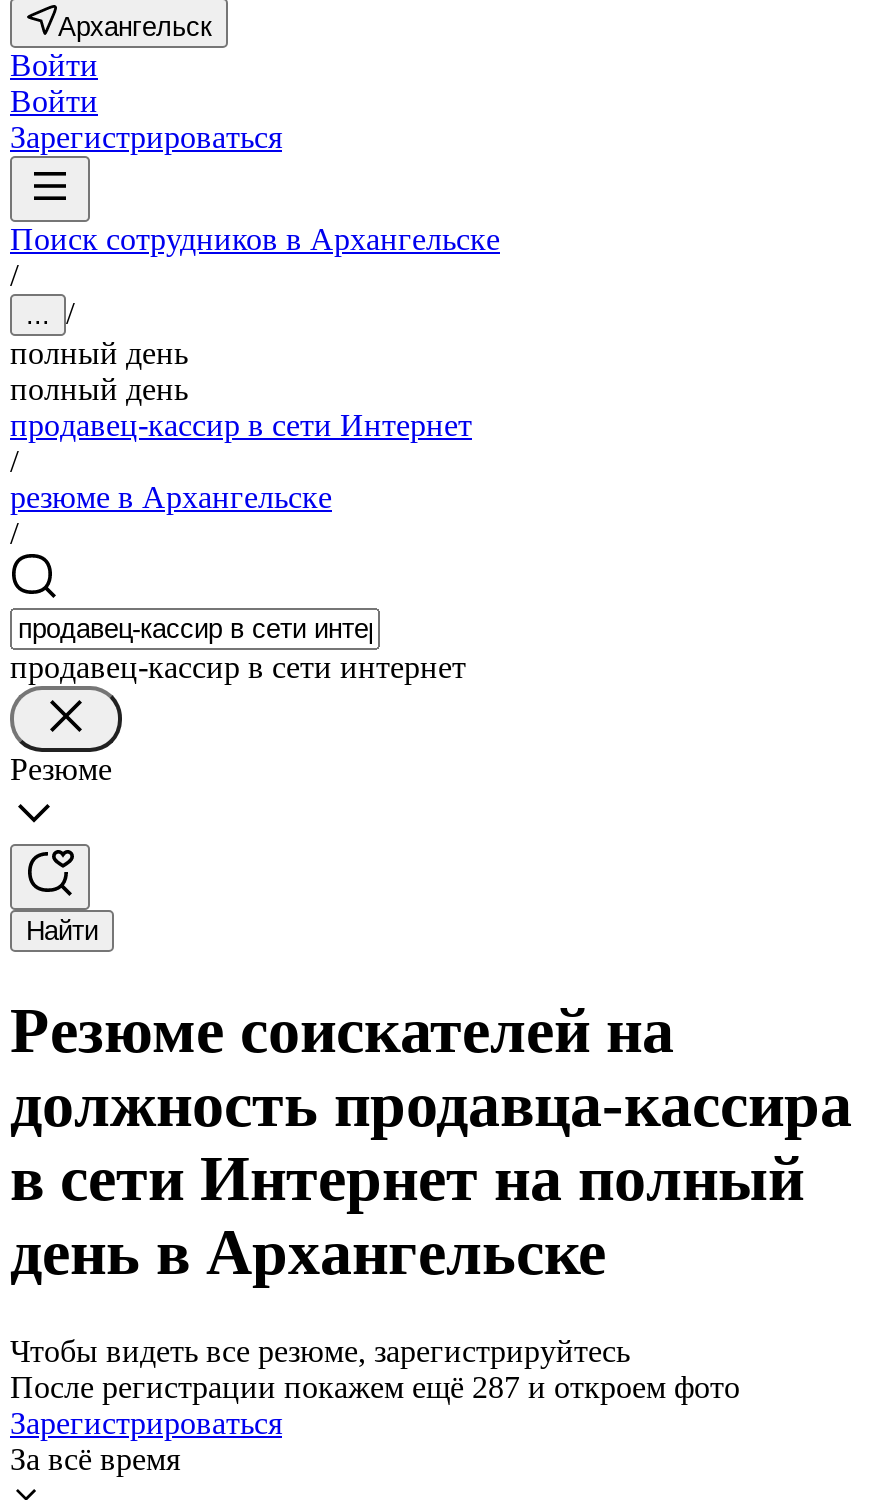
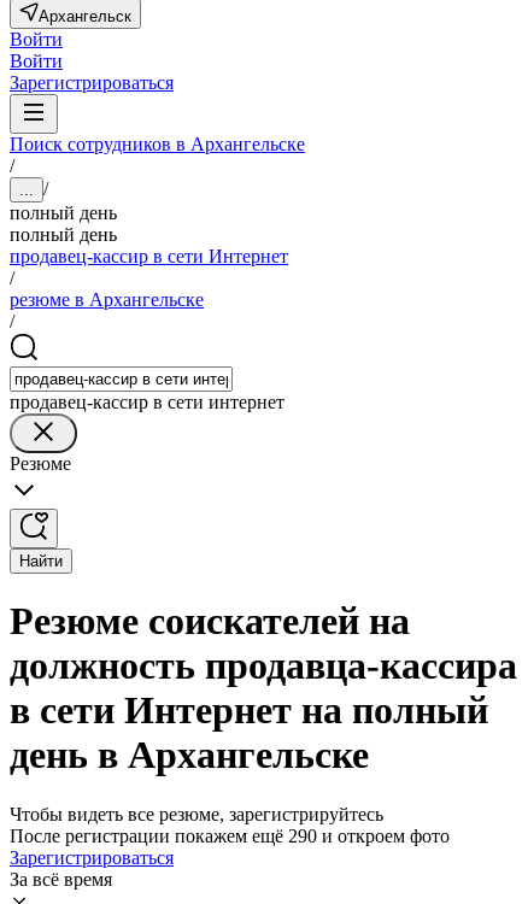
[10,1370,740,1404] После регистрации покажем ещё 287 и откроем фото -> [10,826,450,846] После регистрации покажем ещё 290 и откроем фото

